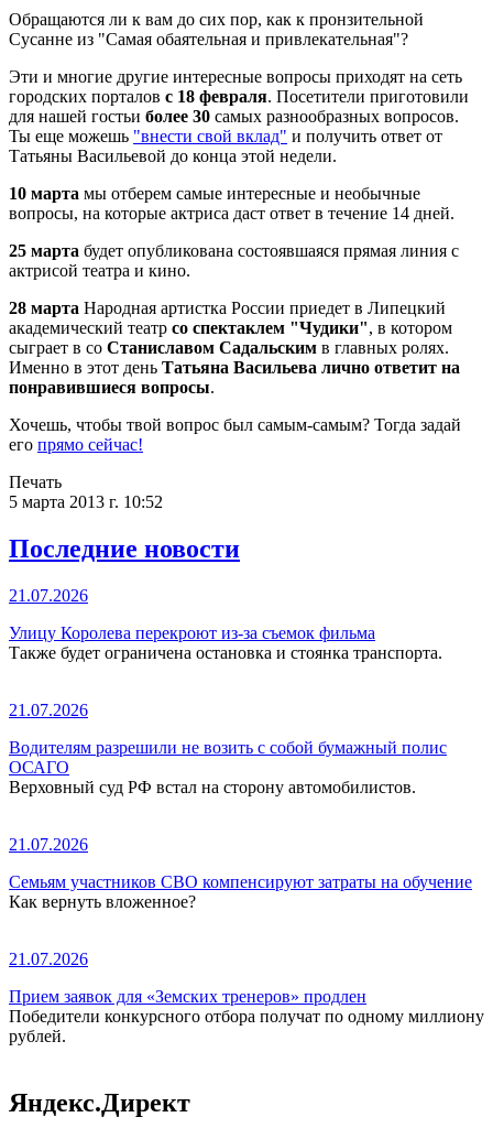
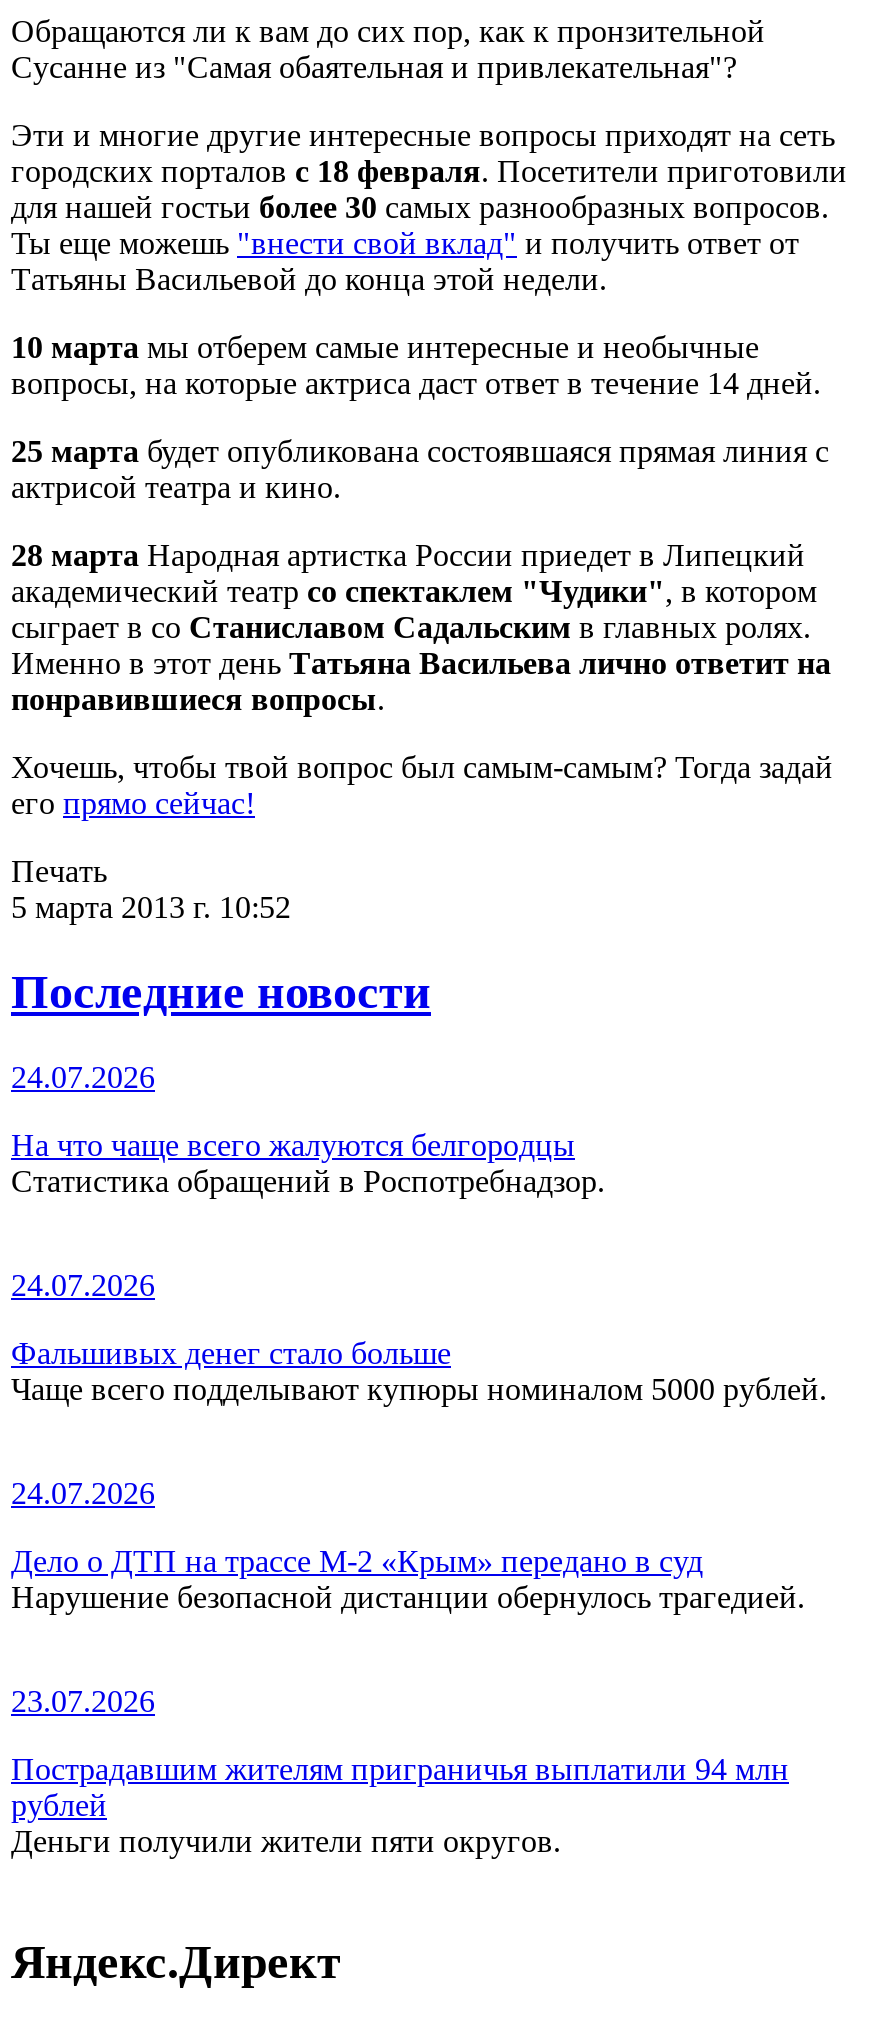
[9,586,88,604] 21.07.2026 -> [11,1059,155,1093] 24.07.2026
[9,623,442,662] Улицу Королева перекроют из-за съемок фильма | Также будет ограничена остановка и стоянка транспорта. -> [11,1127,605,1197] На что чаще всего жалуются белгородцы | Статистика обращений в Роспотребнадзор.
[9,700,88,719] 21.07.2026 -> [11,1267,155,1301] 24.07.2026
[9,738,447,796] Водителям разрешили не возить с собой бумажный полис | ОСАГО | Верховный суд РФ встал на сторону автомобилистов. -> [11,1335,827,1405] Фальшивых денег стало больше | Чаще всего подделывают купюры номиналом 5000 рублей.
[9,835,88,853] 21.07.2026 -> [11,1475,155,1509] 24.07.2026
[9,872,472,911] Семьям участников СВО компенсируют затраты на обучение | Как вернуть вложенное? -> [11,1543,805,1613] Дело о ДТП на трассе М-2 «Крым» передано в суд | Нарушение безопасной дистанции обернулось трагедией.
[9,949,88,968] 21.07.2026 -> [11,1683,155,1717] 23.07.2026
[9,987,484,1045] Прием заявок для «Земских тренеров» продлен | Победители конкурсного отбора получат по одному миллиону | рублей. -> [11,1751,789,1857] Пострадавшим жителям приграничья выплатили 94 млн | рублей | Деньги получили жители пяти округов.

